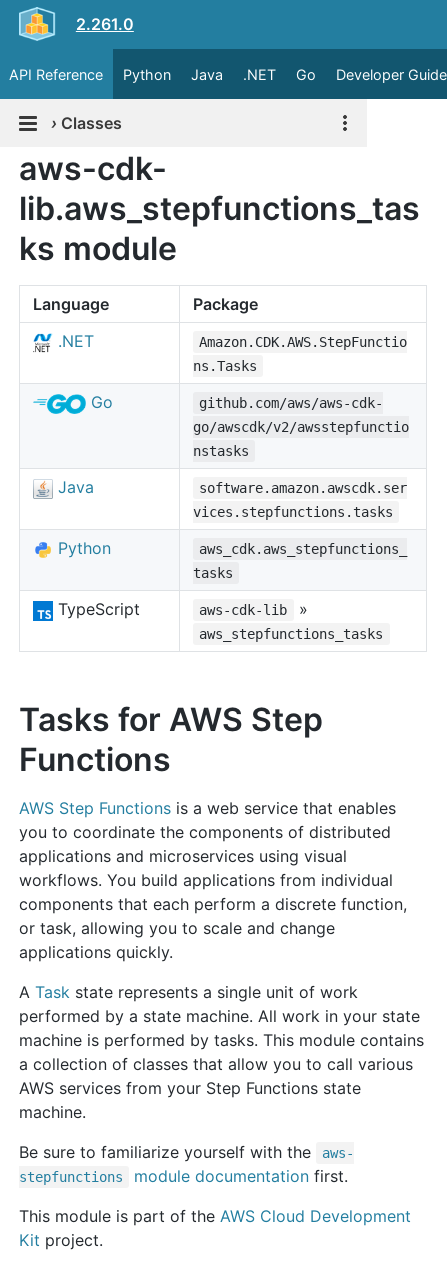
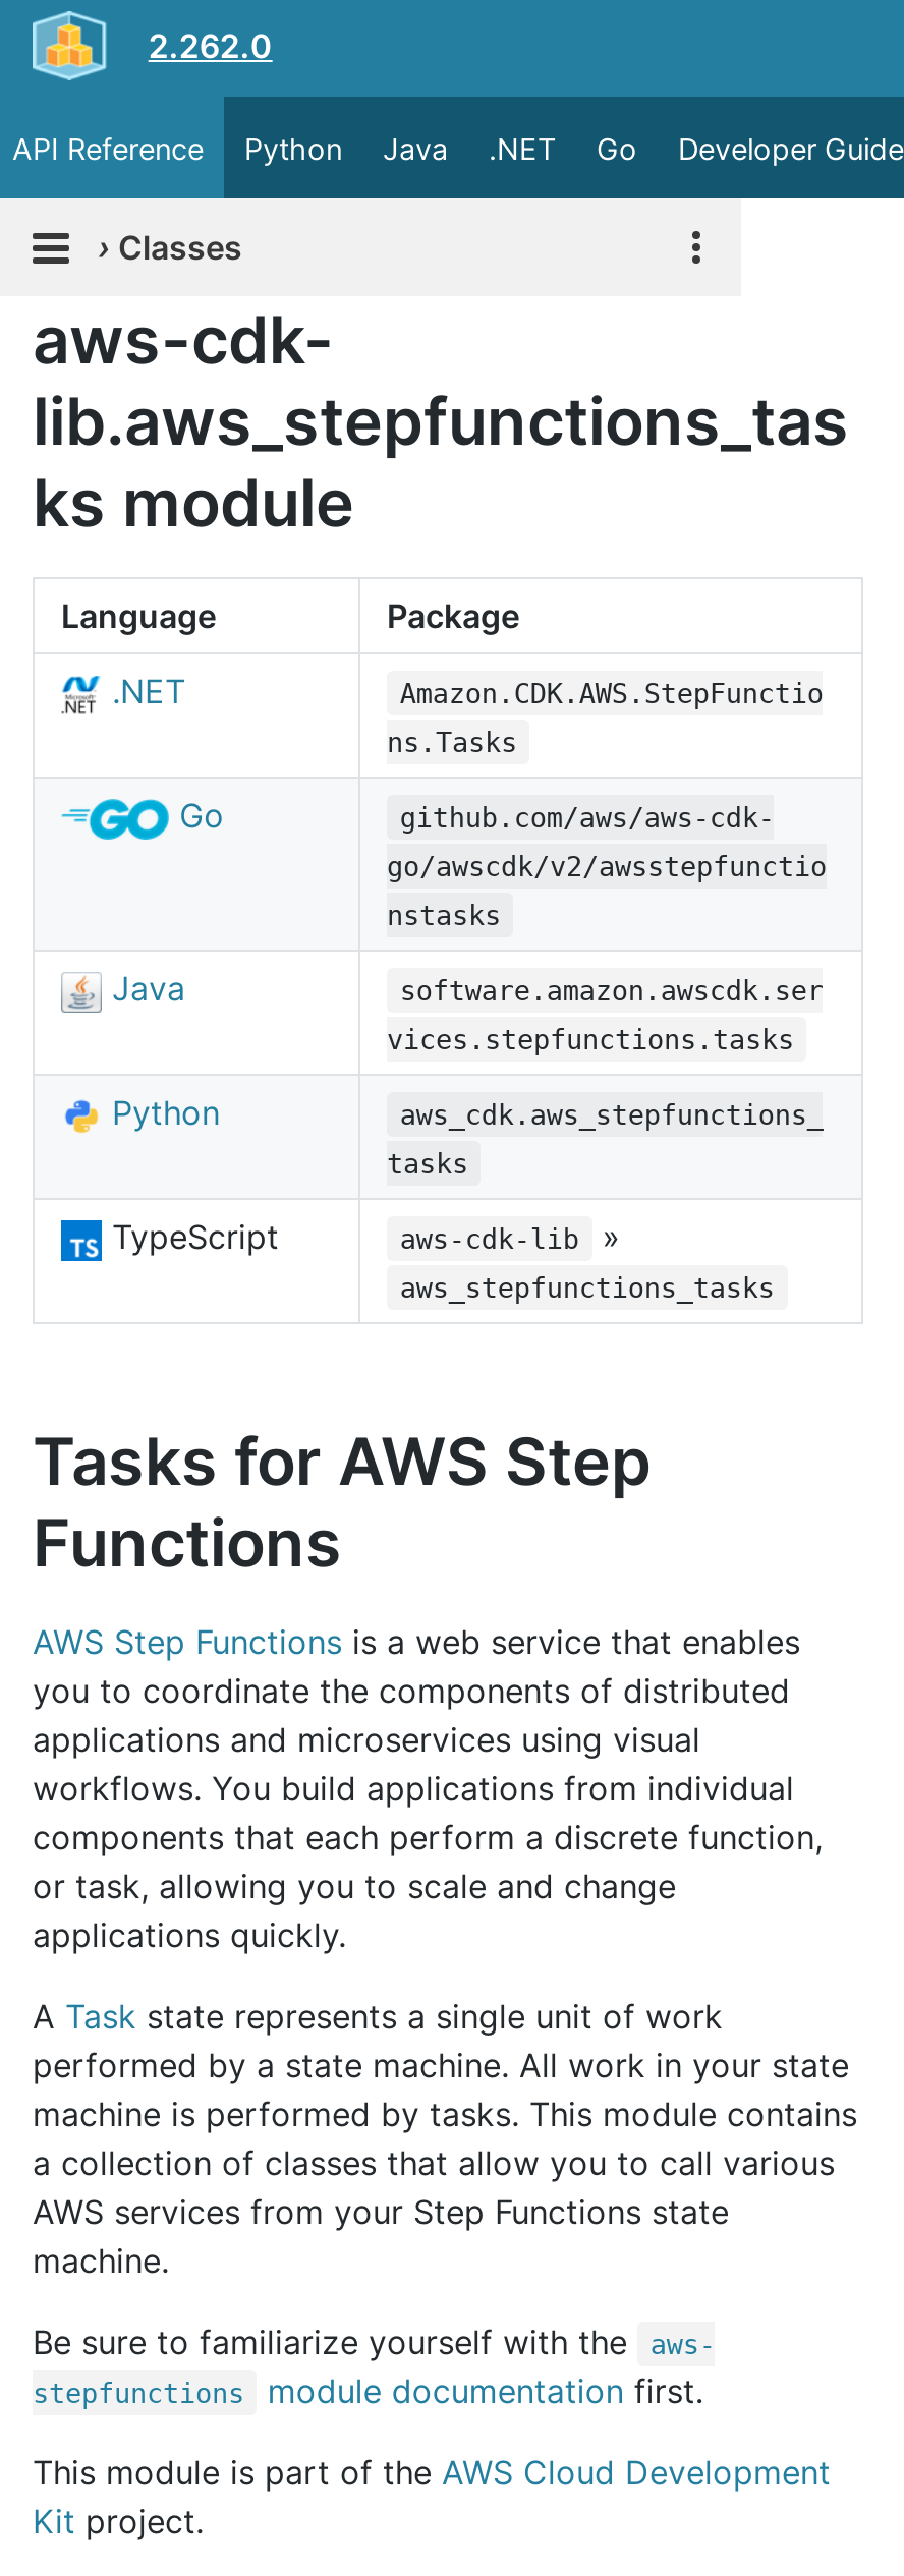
[76,14,134,34] 2.261.0 -> [148,25,272,66] 2.262.0

